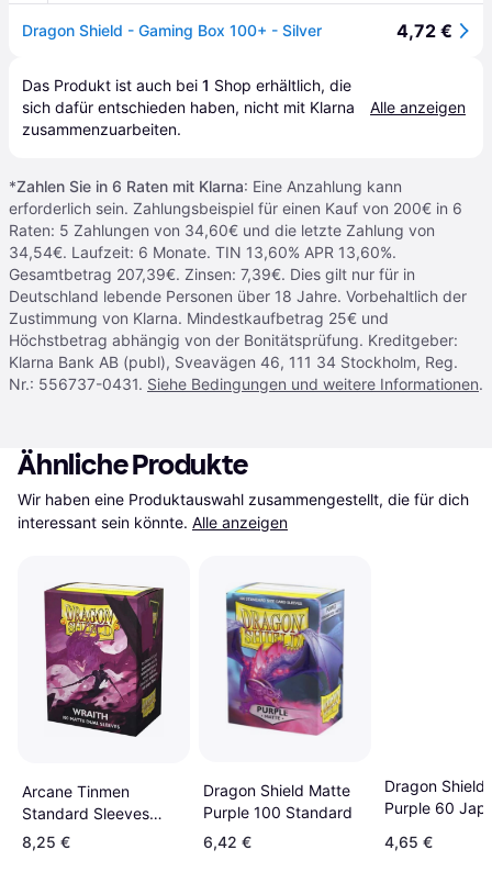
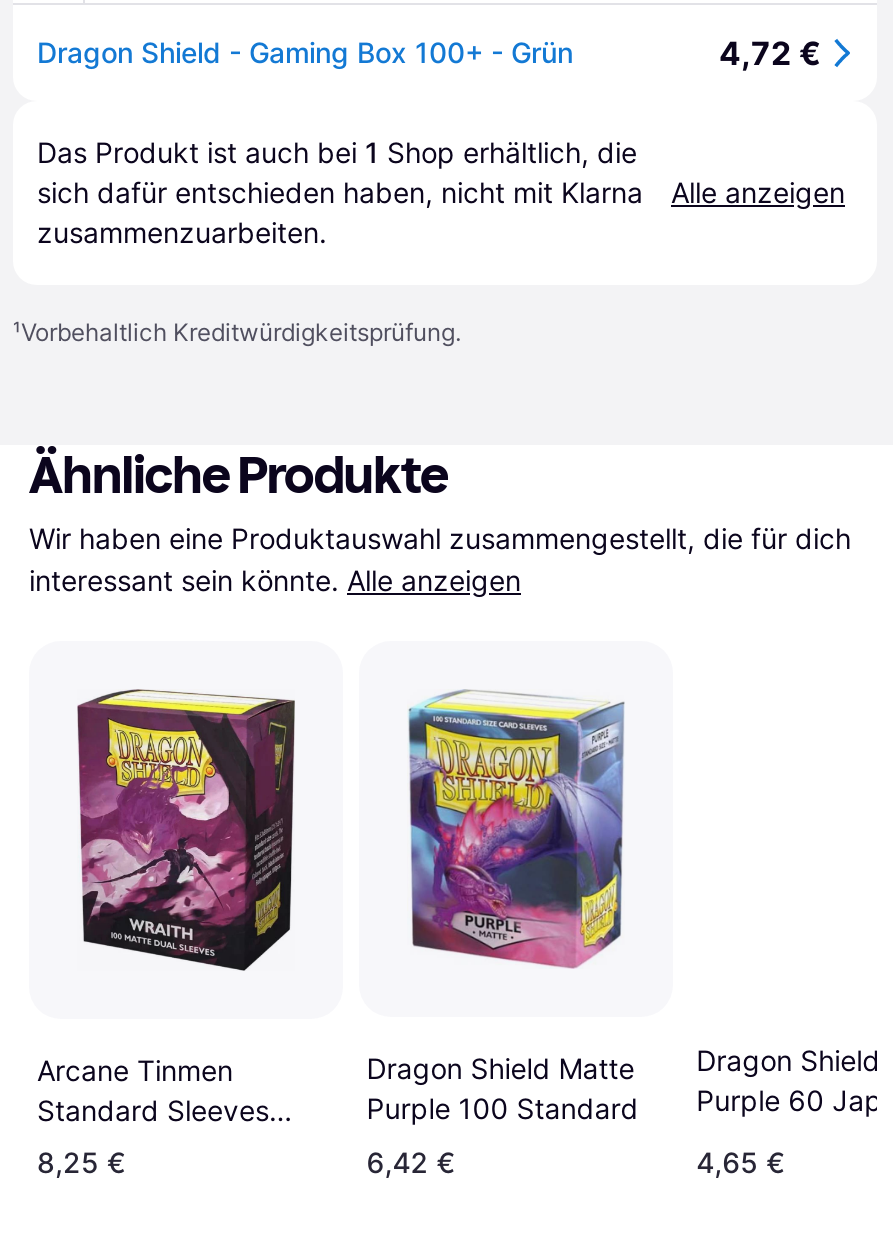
[22,21,322,40] Dragon Shield - Gaming Box 100+ - Silver -> [37,35,573,69] Dragon Shield - Gaming Box 100+ - Grün
[9,177,483,393] *Zahlen Sie in 6 Raten mit Klarna: Eine Anzahlung kann | erforderlich sein. Zahlungsbeispiel für einen Kauf von 200€ in 6 | Raten: 5 Zahlungen von 34,60€ und die letzte Zahlung von | 34,54€. Laufzeit: 6 Monate. TIN 13,60% APR 13,60%. | Gesamtbetrag 207,39€. Zinsen: 7,39€. Dies gilt nur für in | Deutschland lebende Personen über 18 Jahre. Vorbehaltlich der | Zustimmung von Klarna. Mindestkaufbetrag 25€ und | Höchstbetrag abhängig von der Bonitätsprüfung. Kreditgeber: | Klarna Bank AB (publ), Sveavägen 46, 111 34 Stockholm, Reg. | Nr.: 556737-0431. Siehe Bedingungen und weitere Informationen. -> [13,317,461,347] ¹Vorbehaltlich Kreditwürdigkeitsprüfung.

